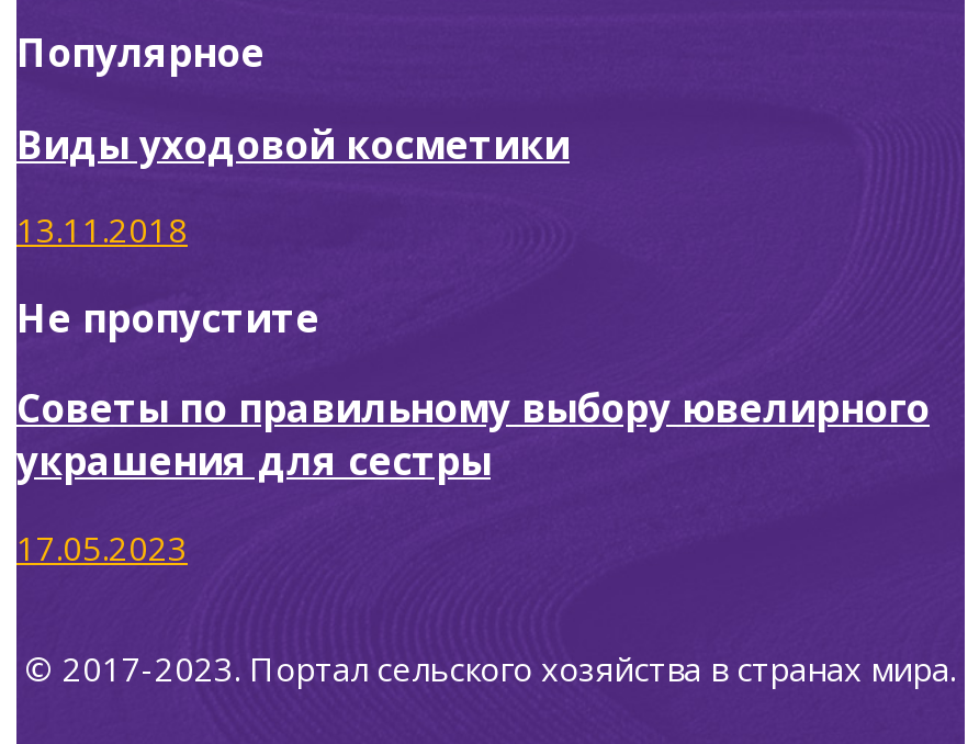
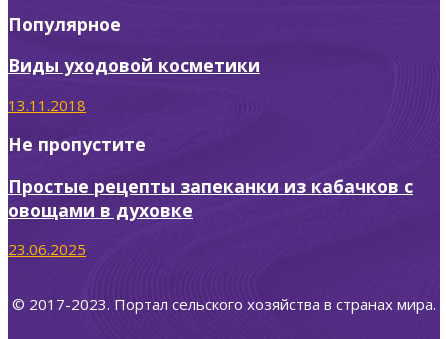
[16,381,930,487] Советы по правильному выбору ювелирного | украшения для сестры -> [8,174,413,222] Простые рецепты запеканки из кабачков с | овощами в духовке
[16,525,188,569] 17.05.2023 -> [8,239,86,259] 23.06.2025

